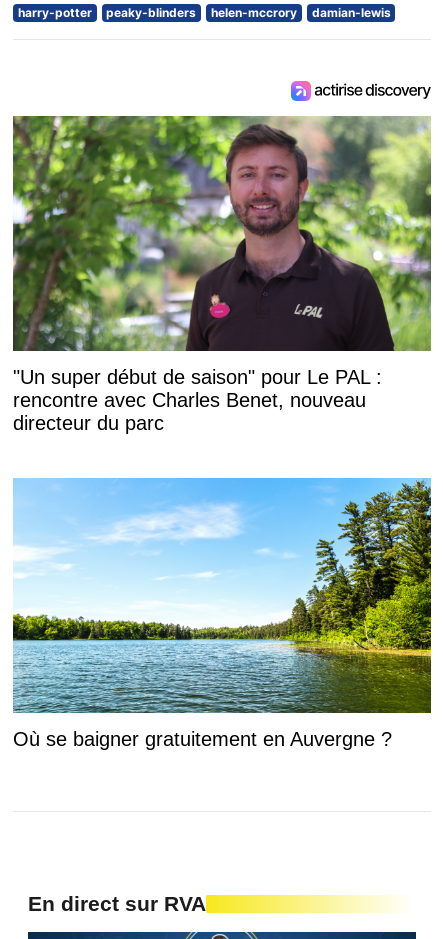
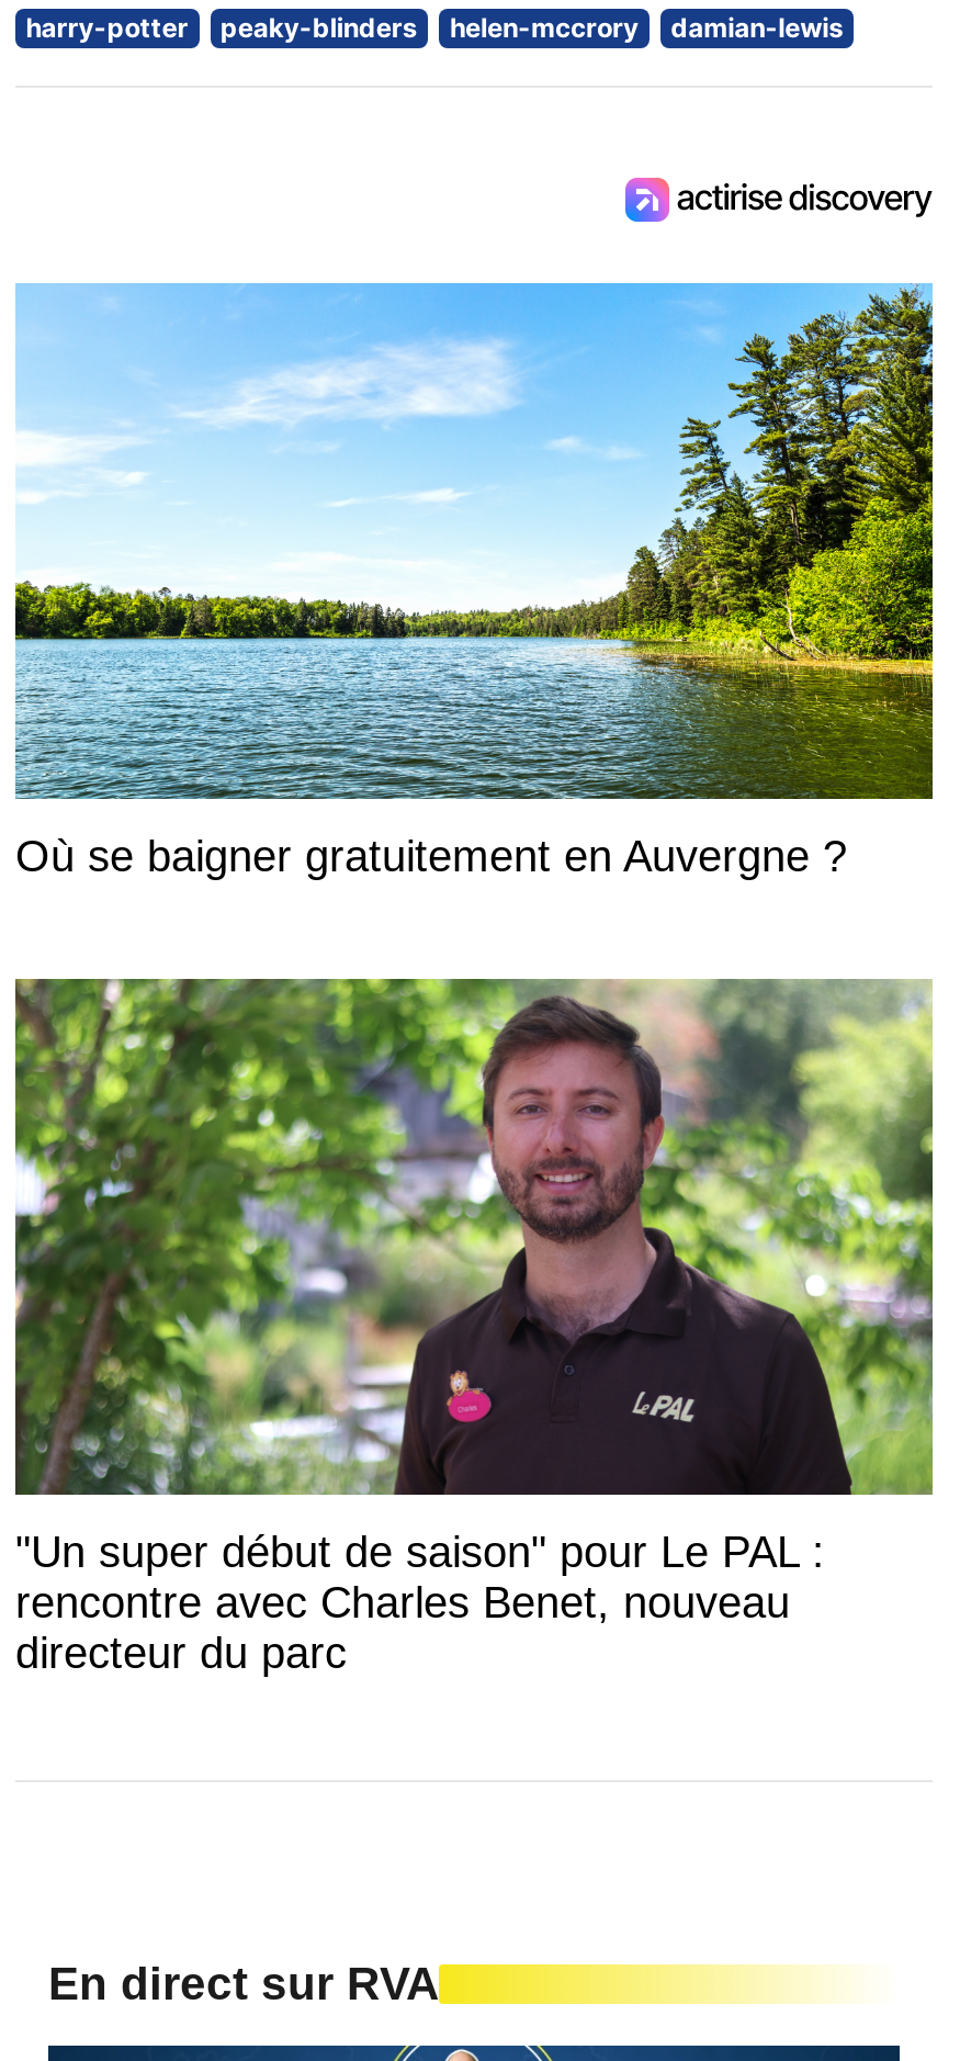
moved [11,114,433,434] -> [11,975,937,1677]: [image] | "Un super début de saison" pour Le PAL : | rencontre avec Charles Benet, nouveau | directeur du parc
moved [12,477,432,750] -> [13,281,935,881]: [image] | Où se baigner gratuitement en Auvergne ?

